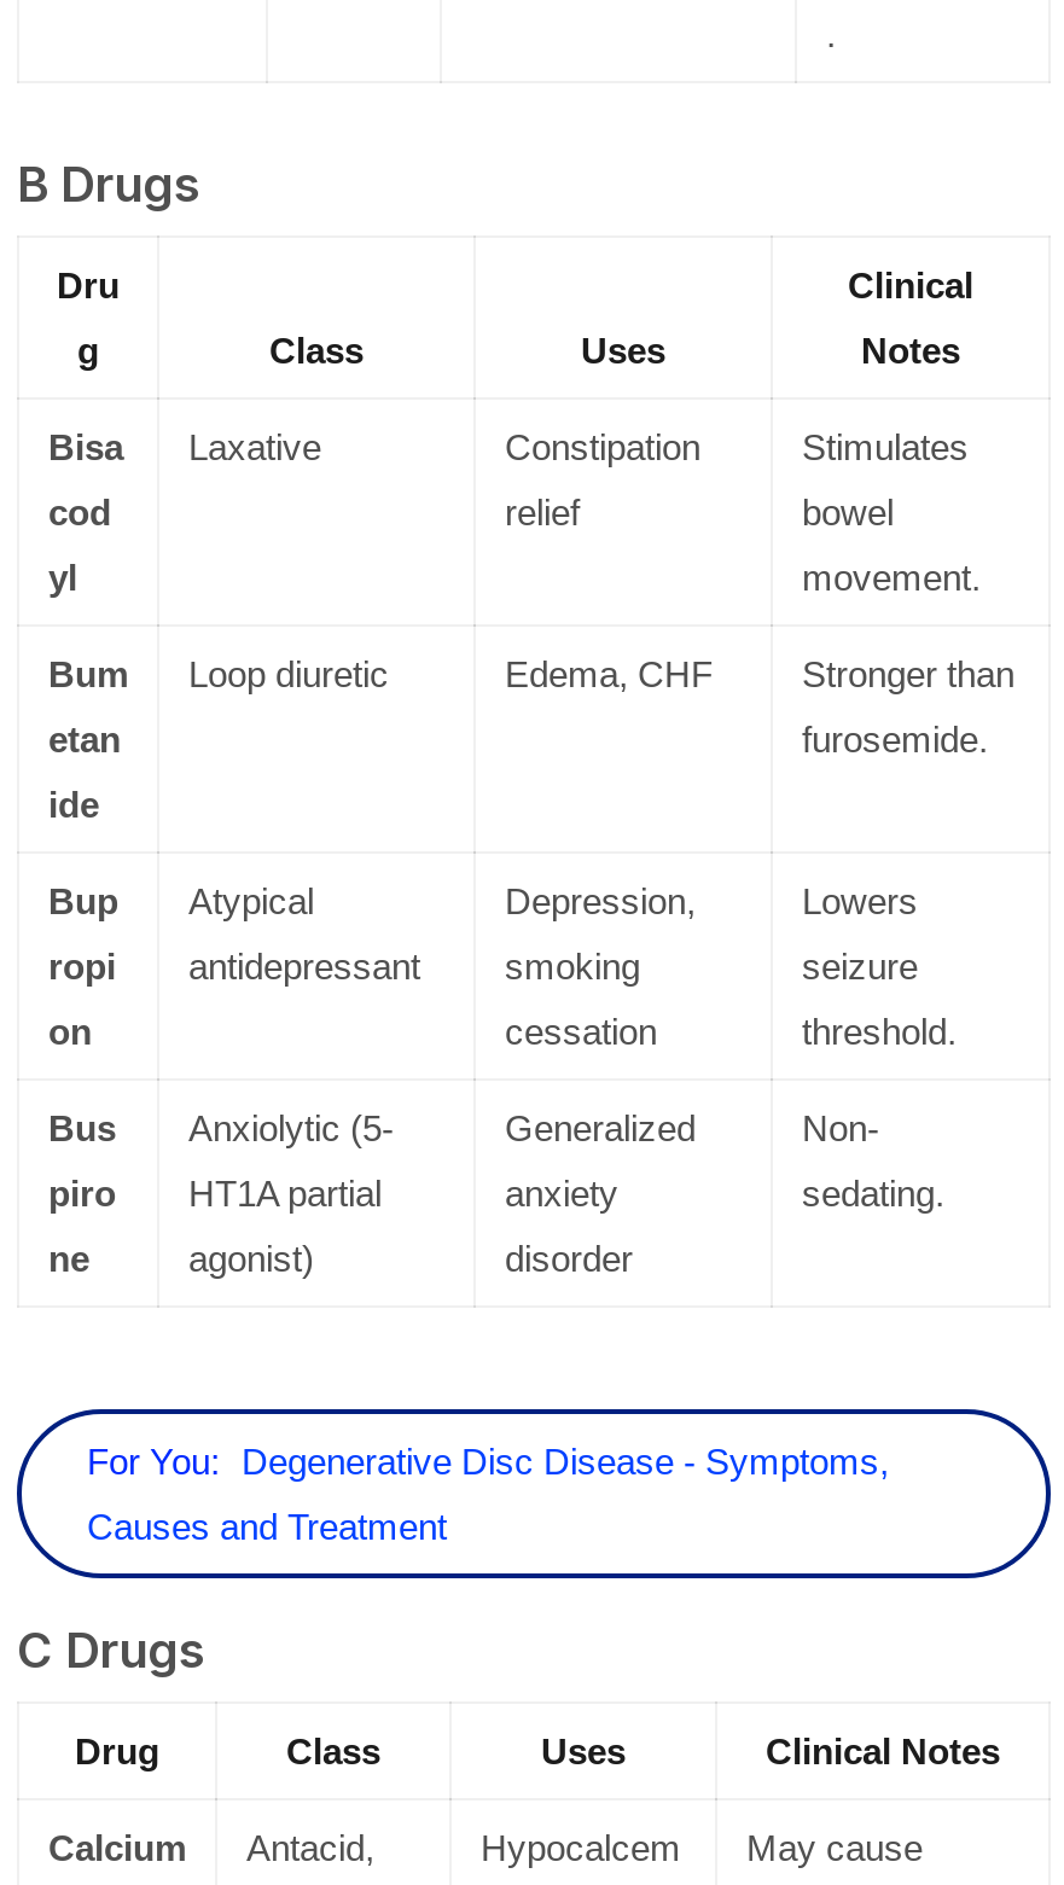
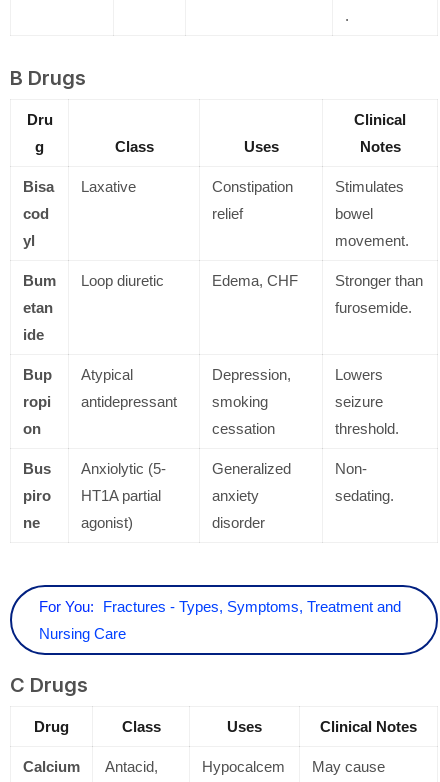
[87,1440,889,1481] For You: Degenerative Disc Disease - Symptoms, -> [39,598,401,615] For You: Fractures - Types, Symptoms, Treatment and
[87,1505,447,1546] Causes and Treatment -> [39,625,126,642] Nursing Care

